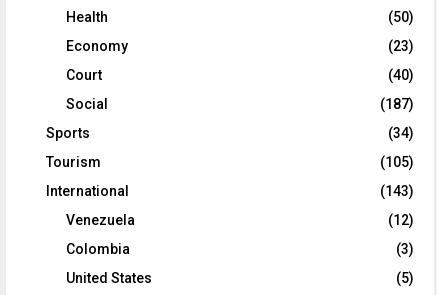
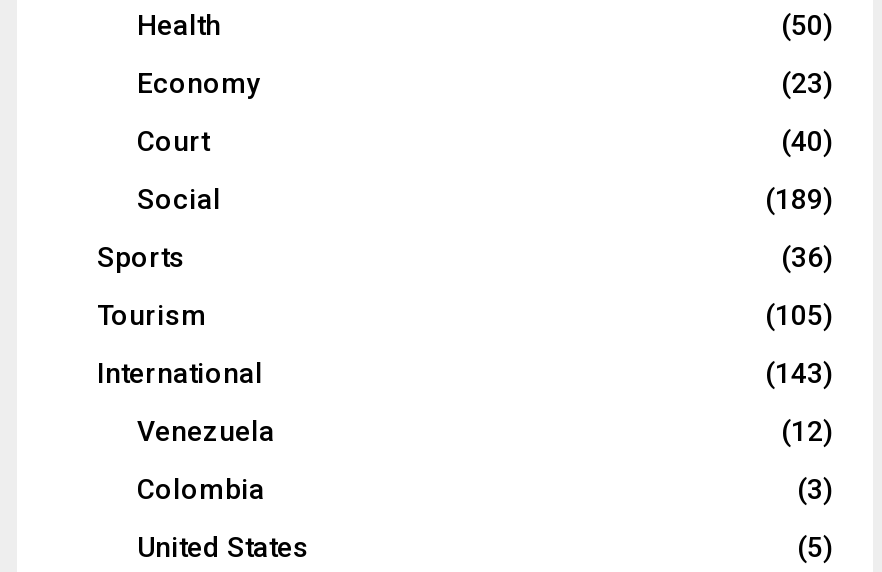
[380,96,414,112] (187) -> [765,183,833,215] (189)
[388,125,414,141] (34) -> [781,241,833,273] (36)

